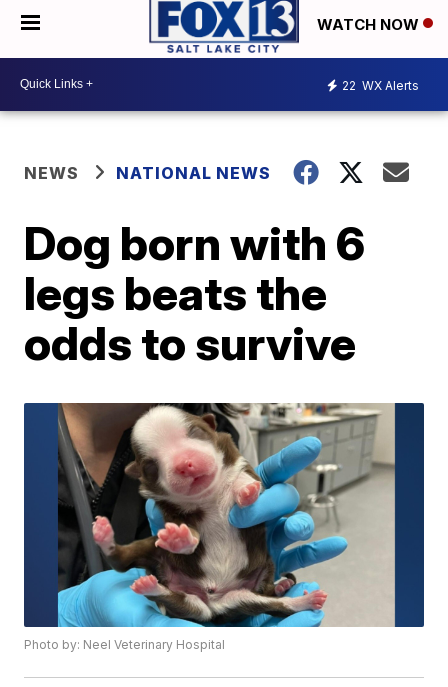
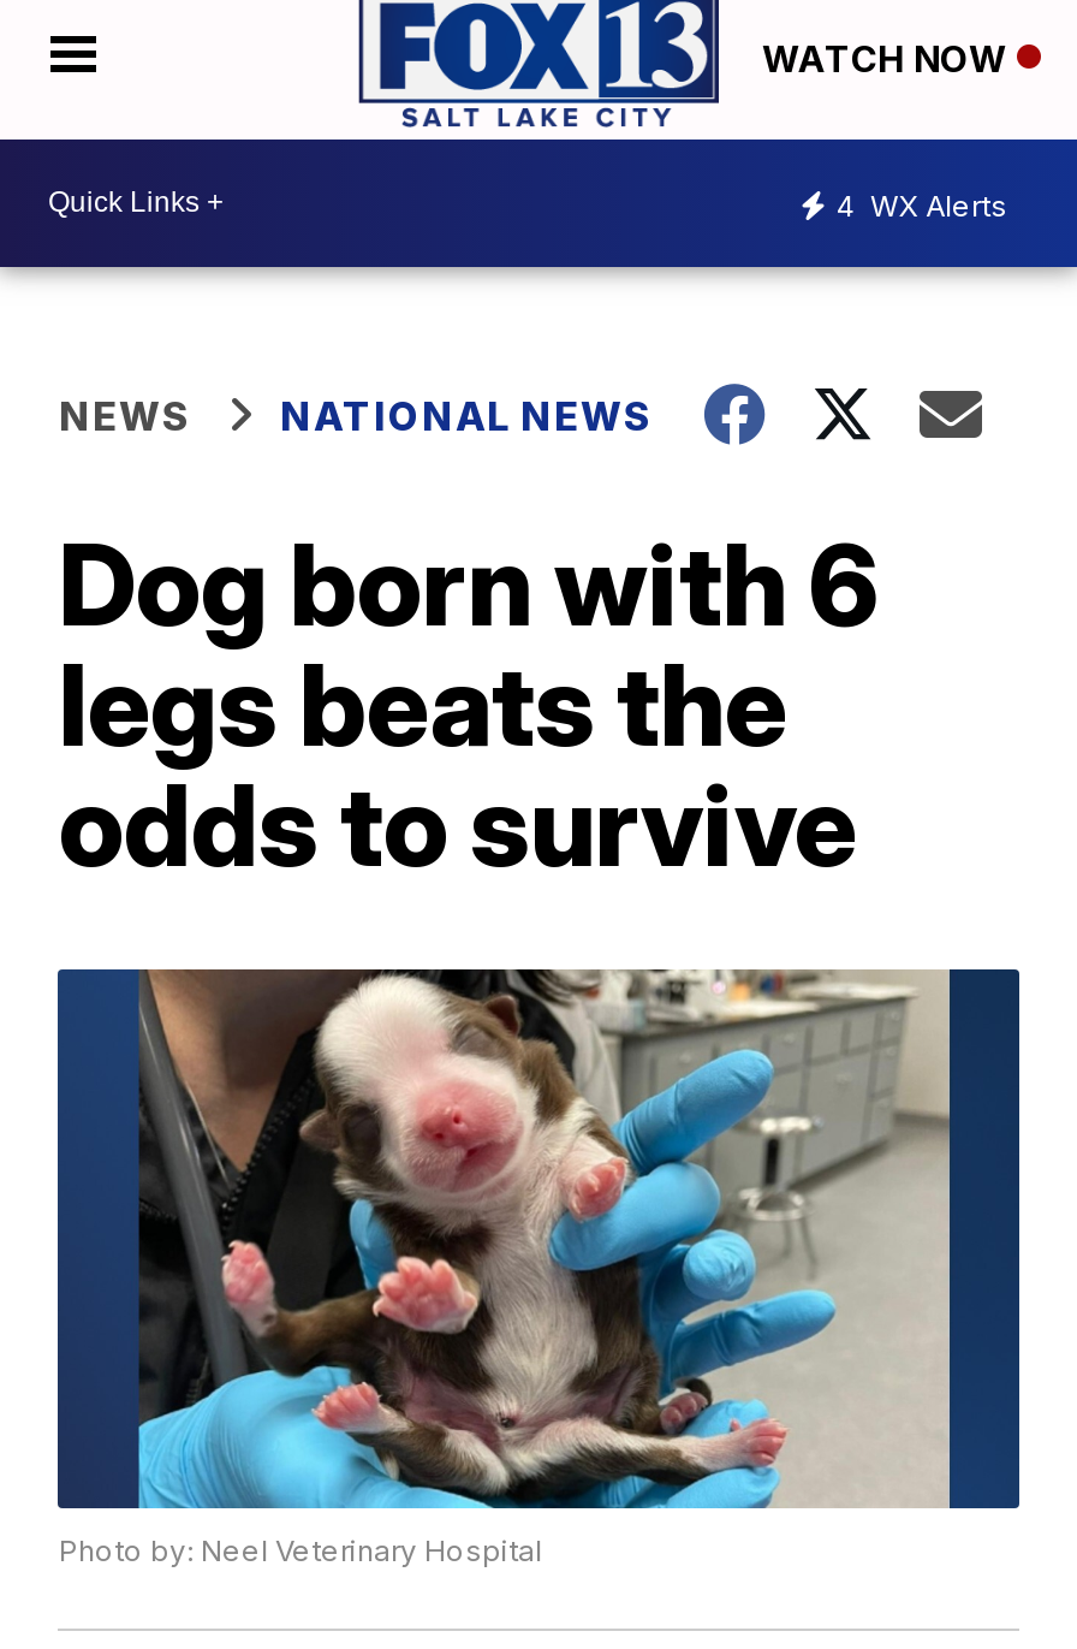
[342,78,419,93] 22 WX Alerts -> [837,188,1007,224] 4 WX Alerts

